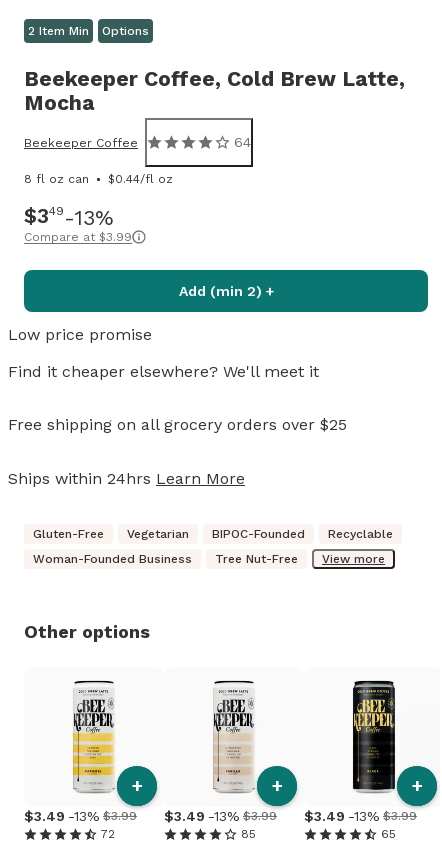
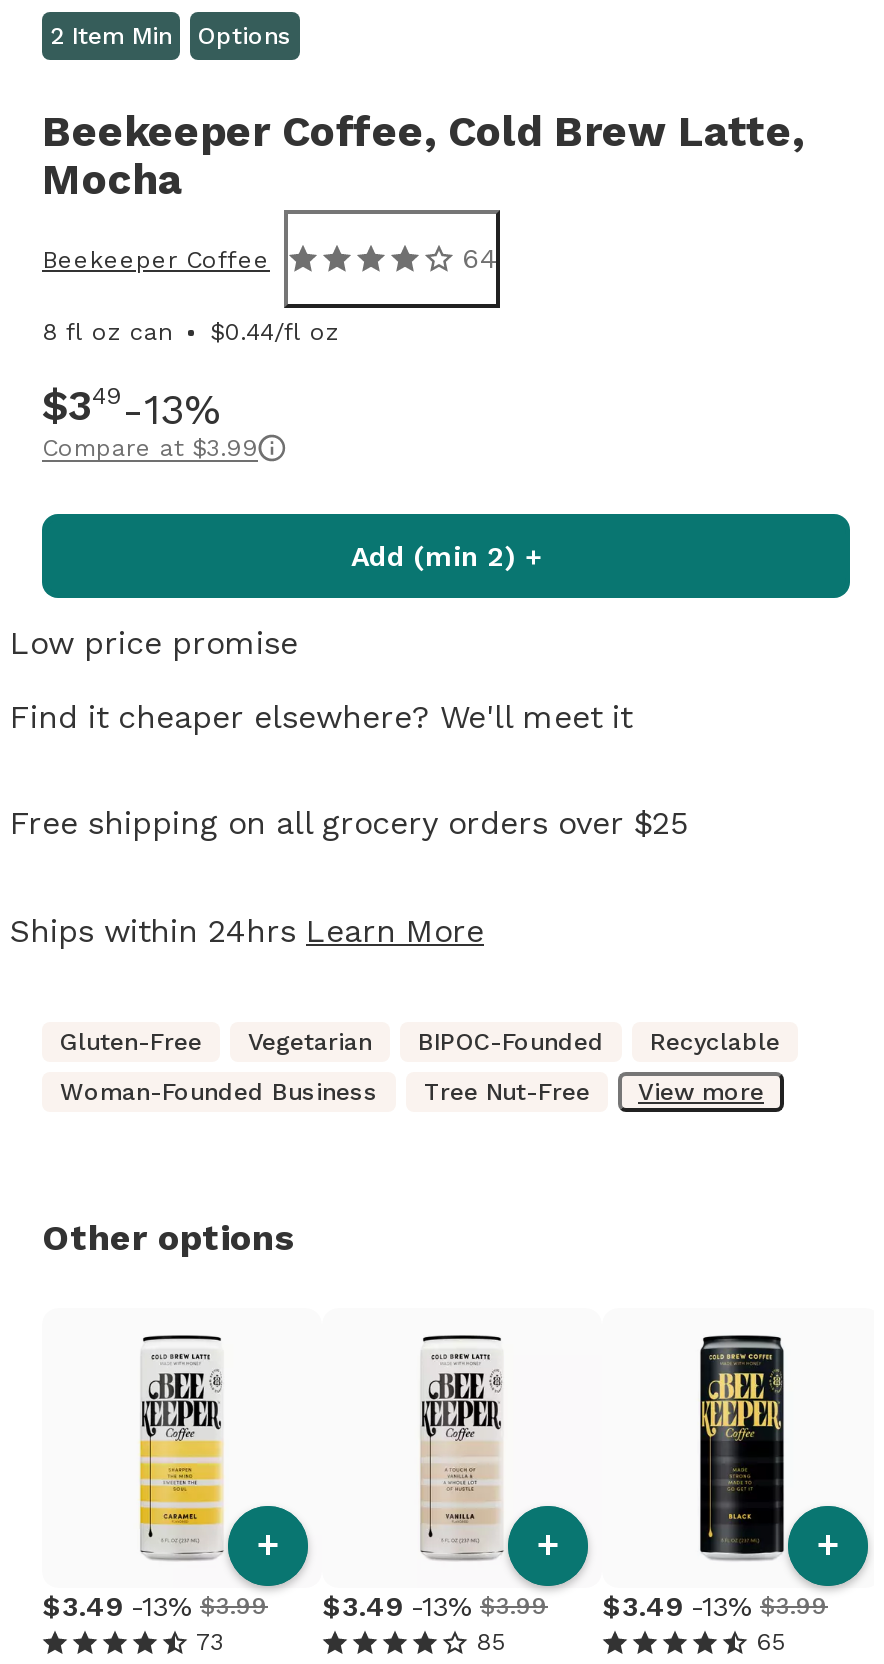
[101,827,115,841] 72 -> [196,1629,224,1657] 73

